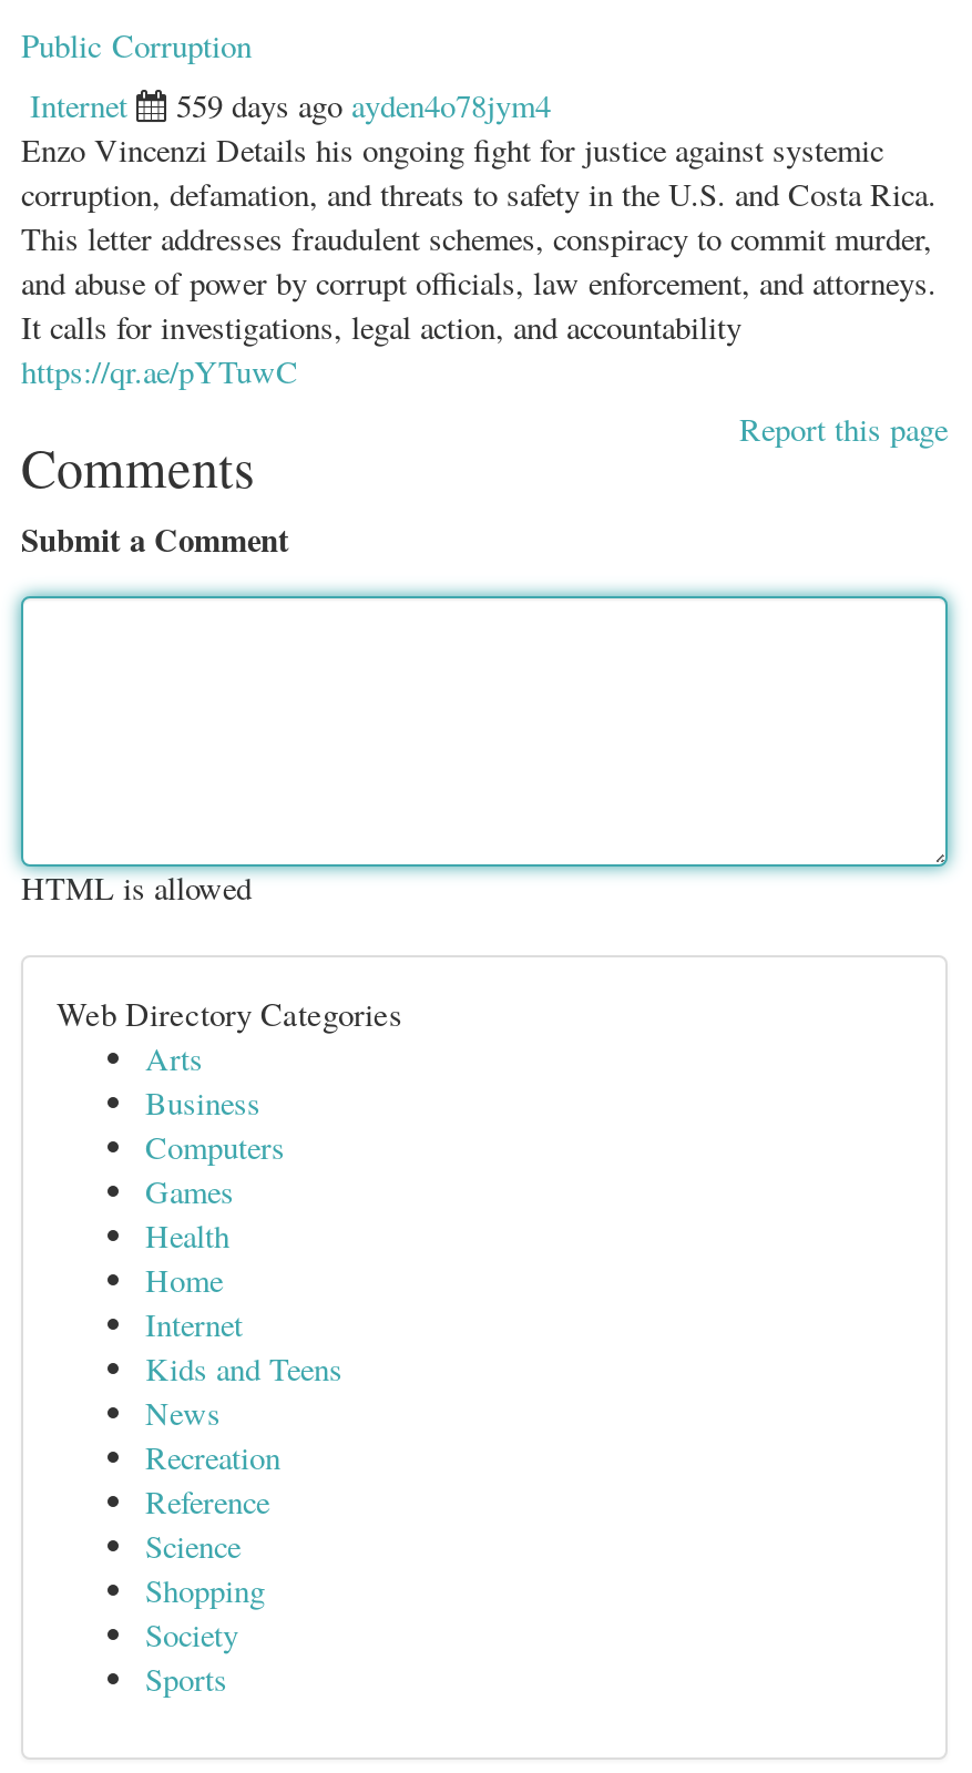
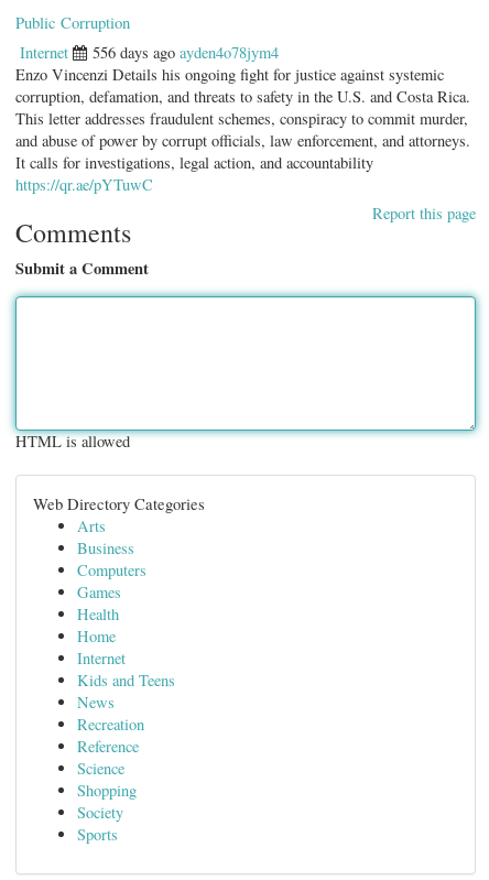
[176,84,551,126] 559 days ago ayden4o78jym4 -> [93,42,279,63] 556 days ago ayden4o78jym4

